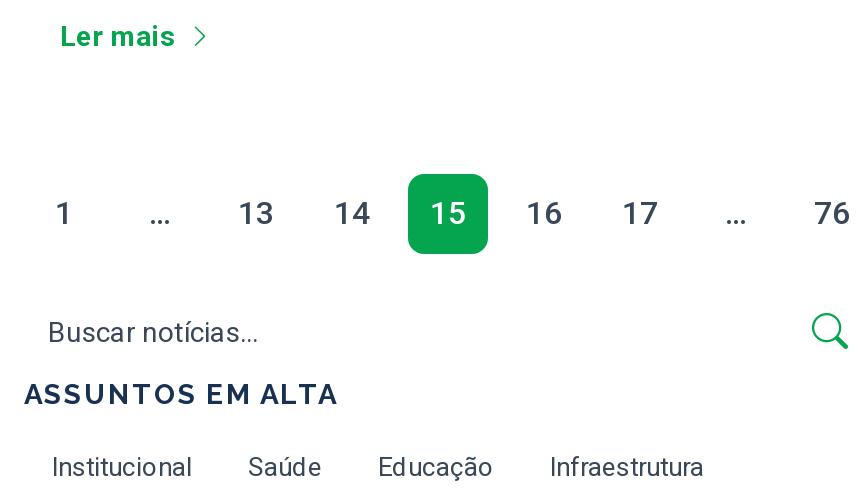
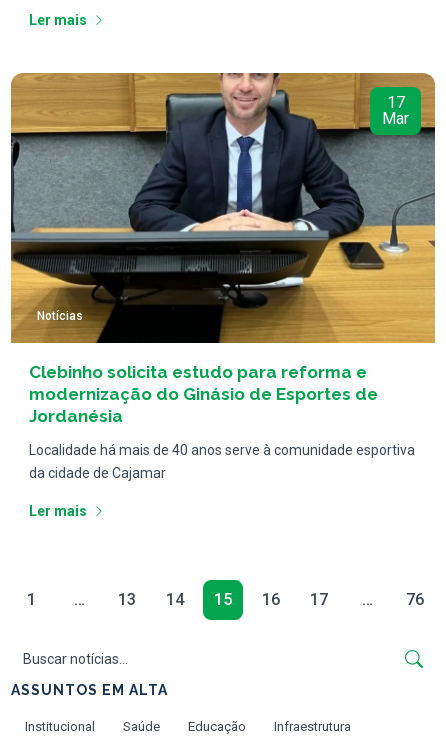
none -> [10,72,436,344] [image] | 17 | Mar
none -> [29,309,415,519] Notícias | Clebinho solicita estudo para reforma e | modernização do Ginásio de Esportes de | Jordanésia | Localidade há mais de 40 anos serve à comunidade esportiva | da cidade de Cajamar | Ler mais

